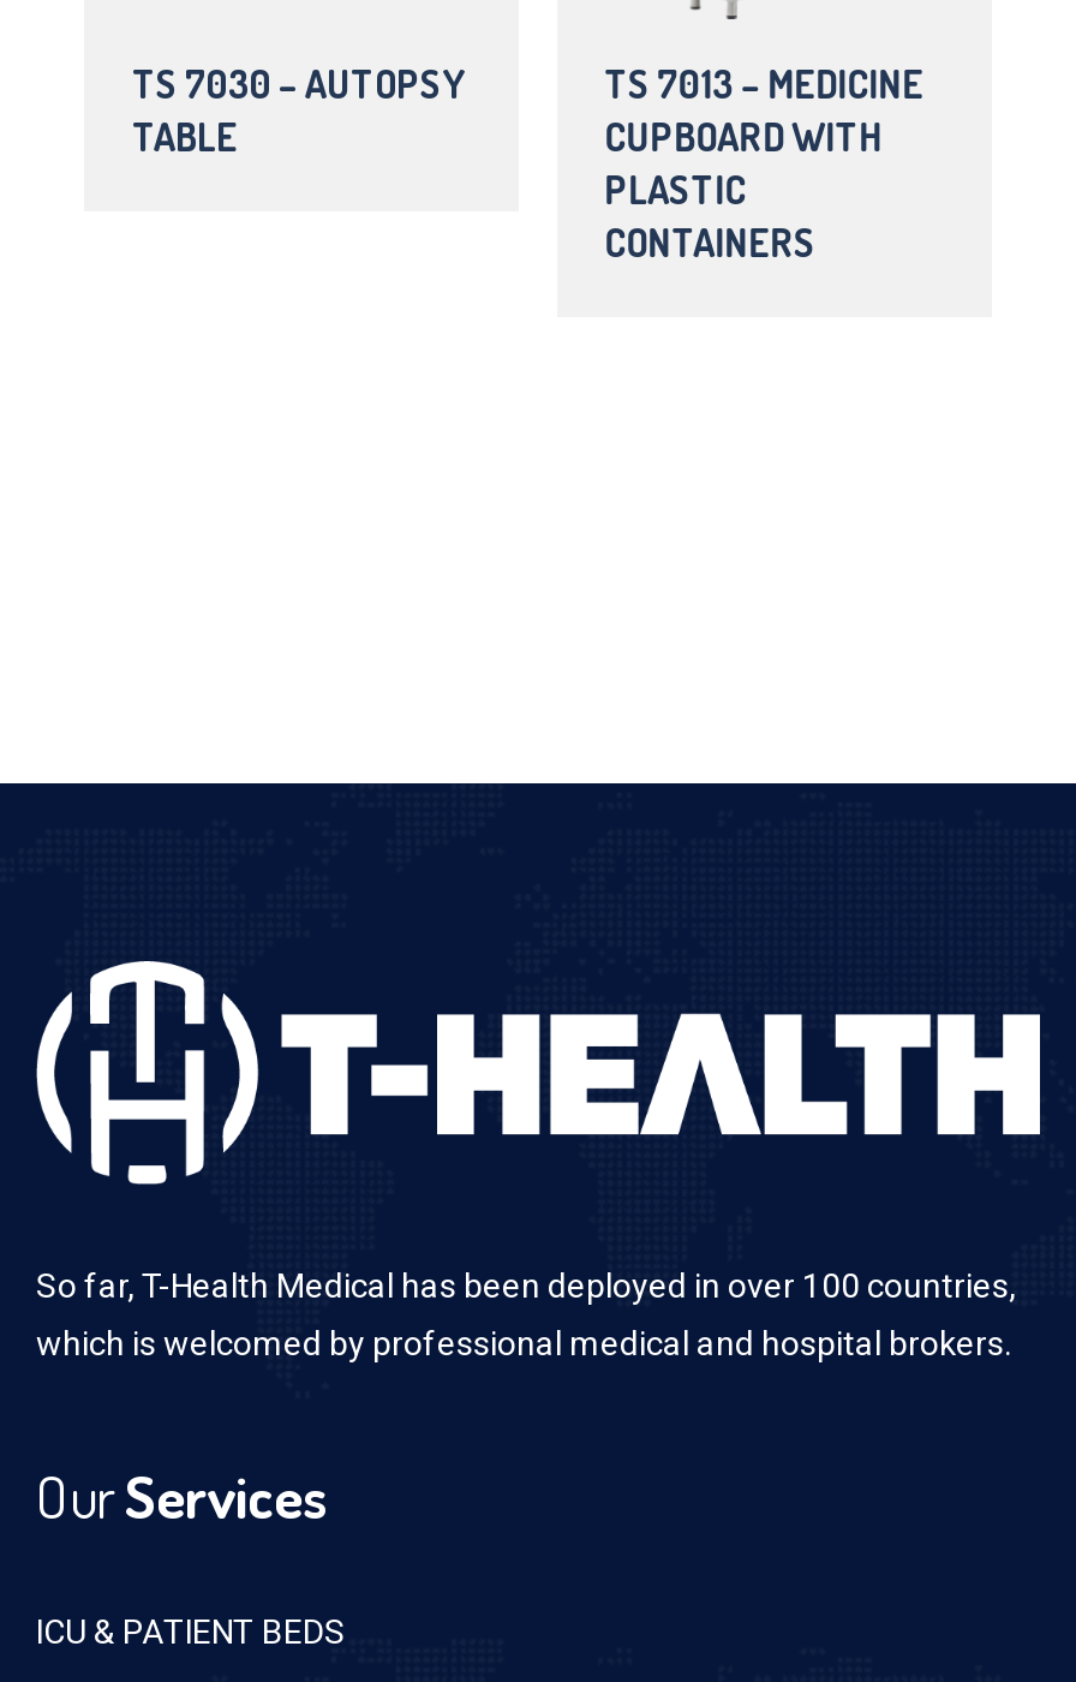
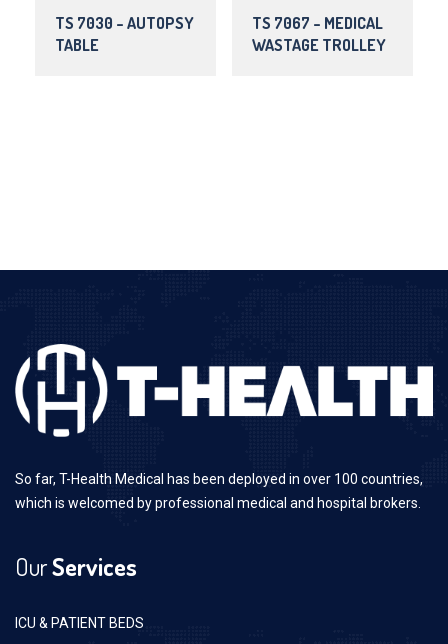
[604,60,924,267] TS 7013 – MEDICINE | CUPBOARD WITH | PLASTIC | CONTAINERS -> [252,13,386,55] TS 7067 – MEDICAL | WASTAGE TROLLEY

